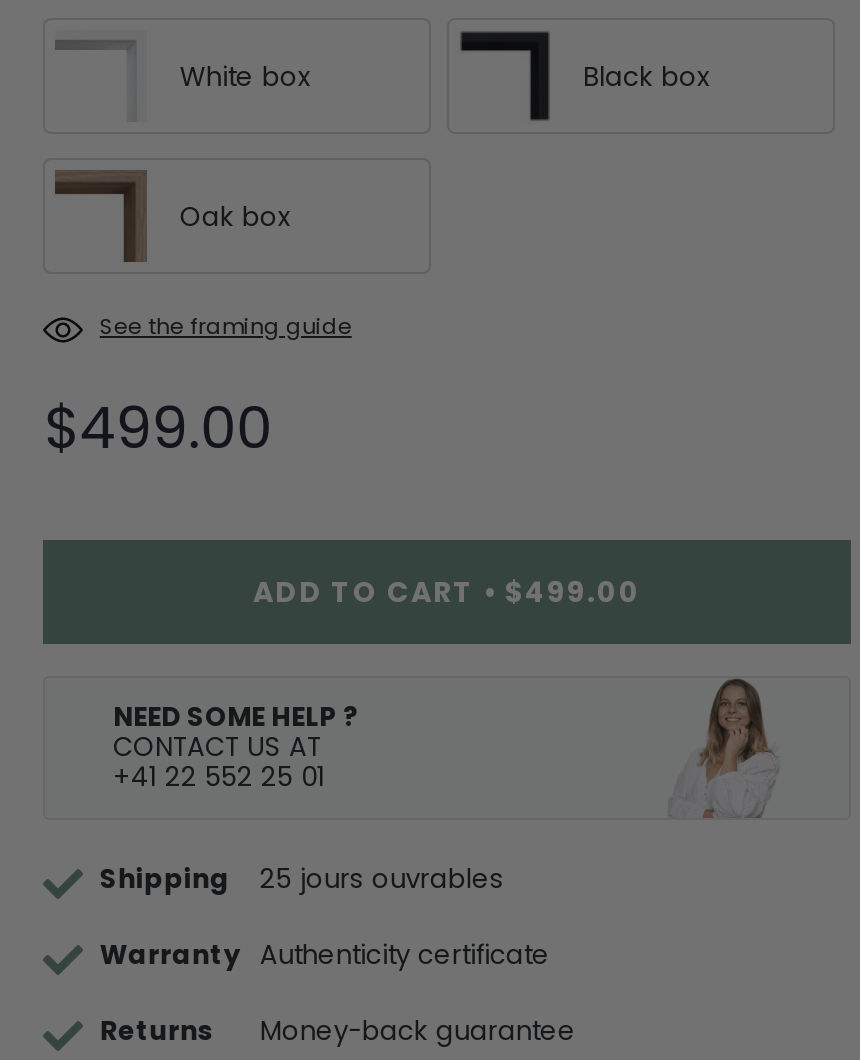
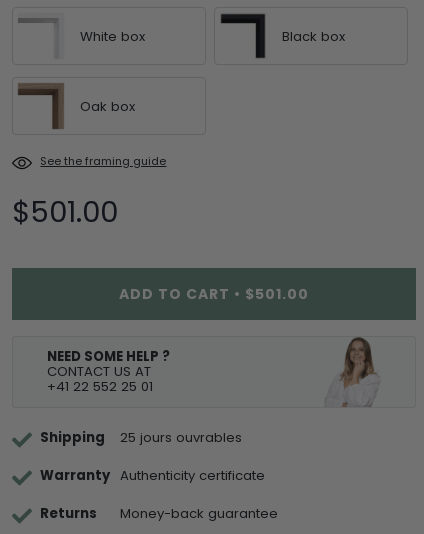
[44,388,272,468] $499.00 -> [12,192,118,232] $501.00
[253,572,641,612] ADD TO CART • $499.00 -> [119,284,309,304] ADD TO CART • $501.00

